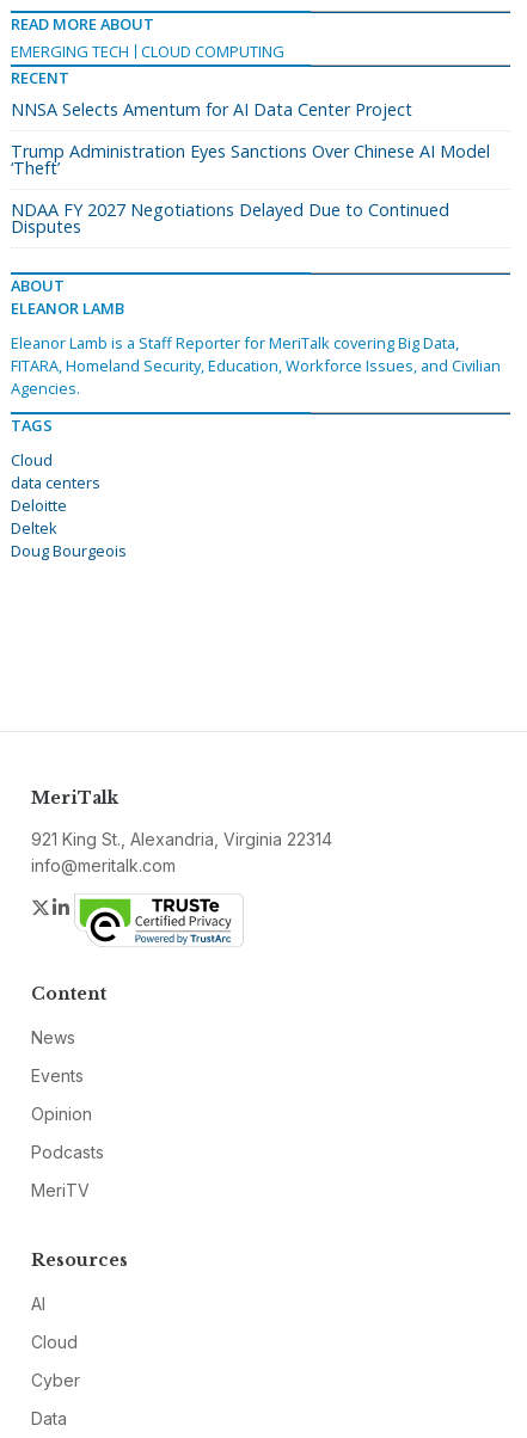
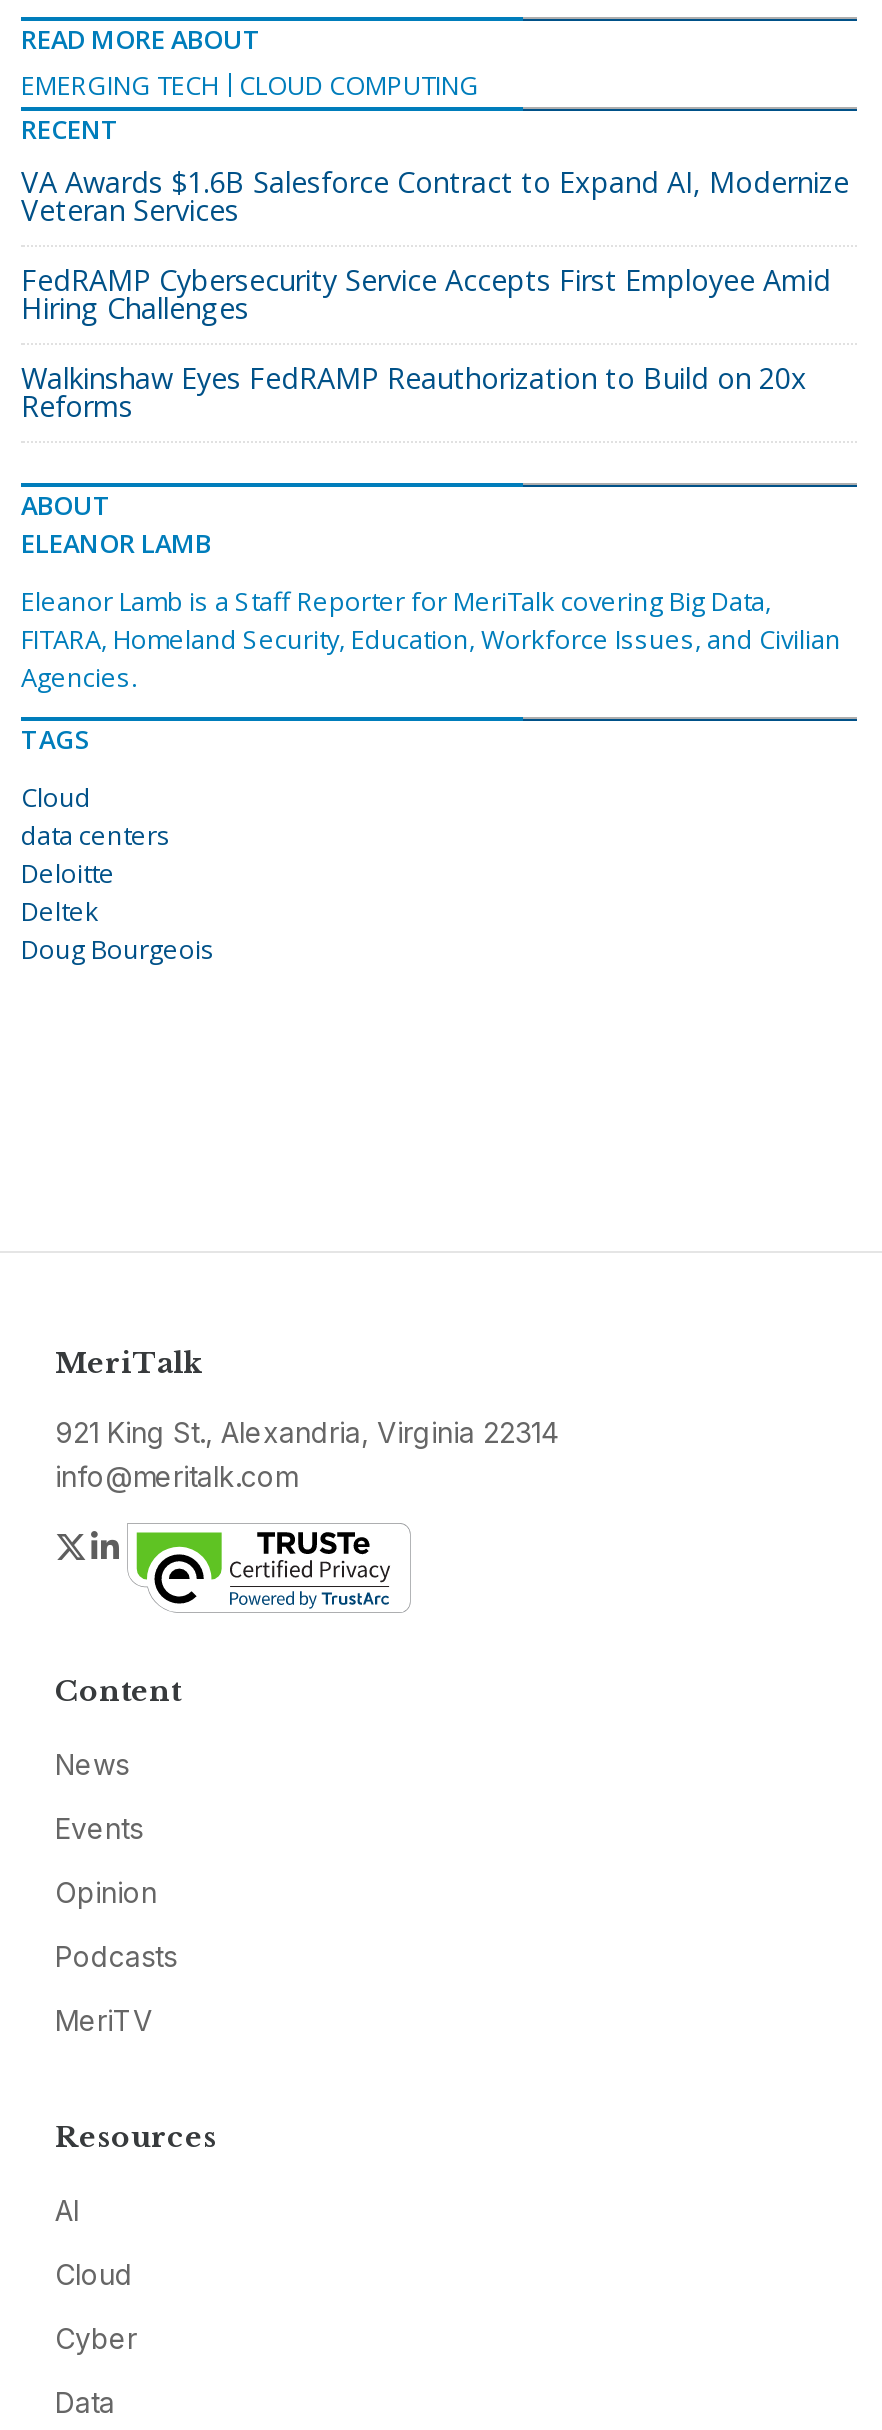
[11,97,412,120] NNSA Selects Amentum for AI Data Center Project -> [21,162,849,228] VA Awards $1.6B Salesforce Contract to Expand AI, Modernize | Veteran Services
[11,139,490,179] Trump Administration Eyes Sanctions Over Chinese AI Model | ‘Theft’ -> [21,260,831,326] FedRAMP Cybersecurity Service Accepts First Employee Amid | Hiring Challenges
[11,198,449,237] NDAA FY 2027 Negotiations Delayed Due to Continued | Disputes -> [21,358,807,424] Walkinshaw Eyes FedRAMP Reauthorization to Build on 20x | Reforms

